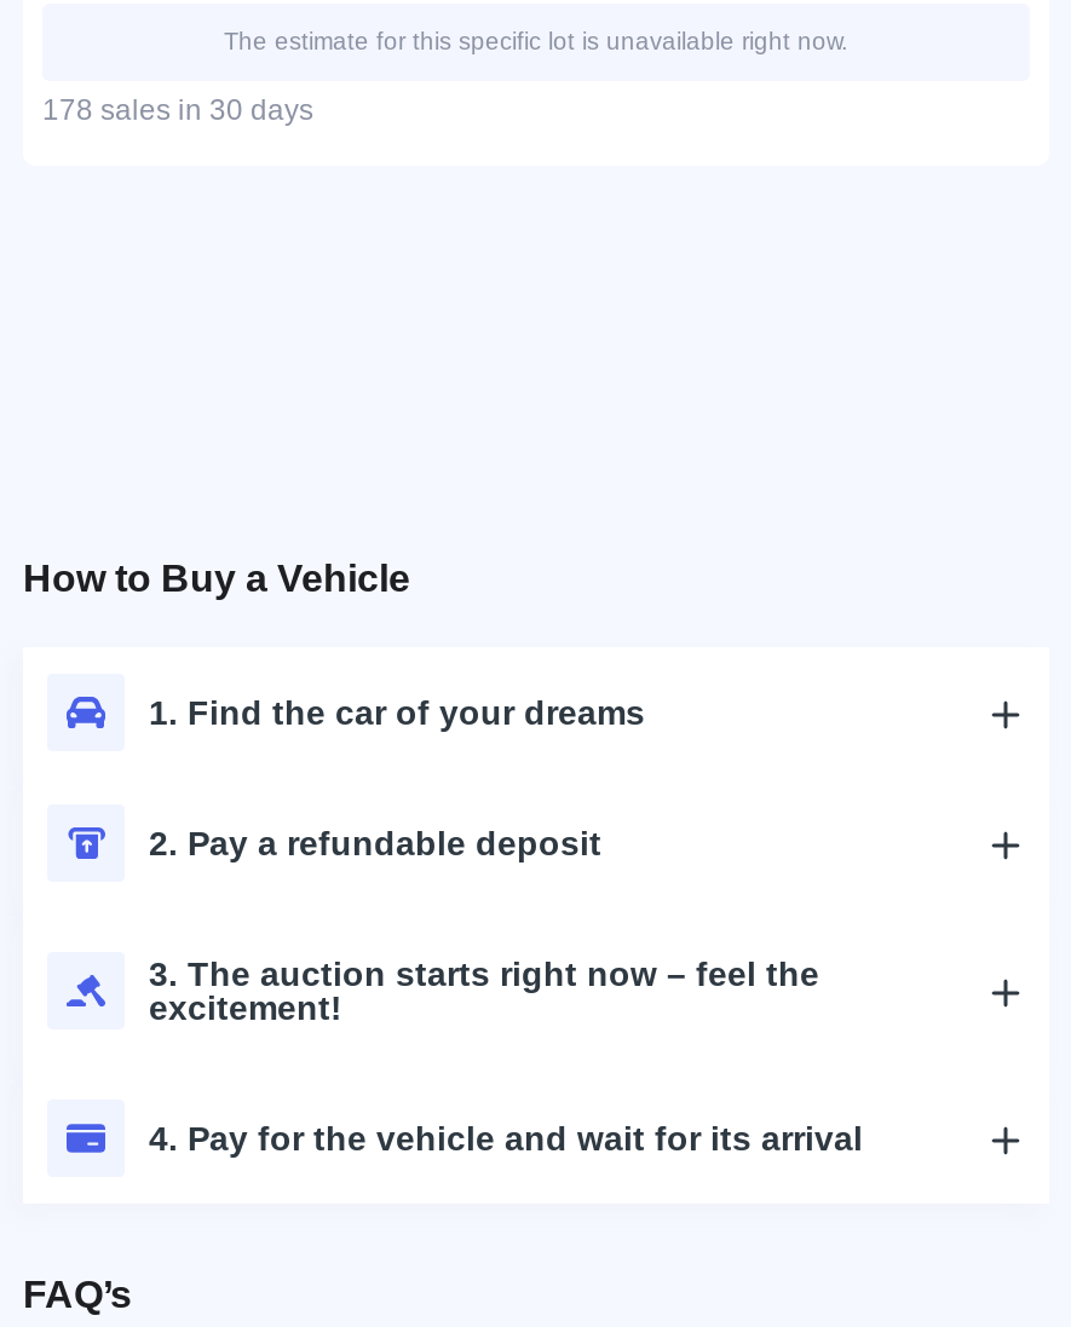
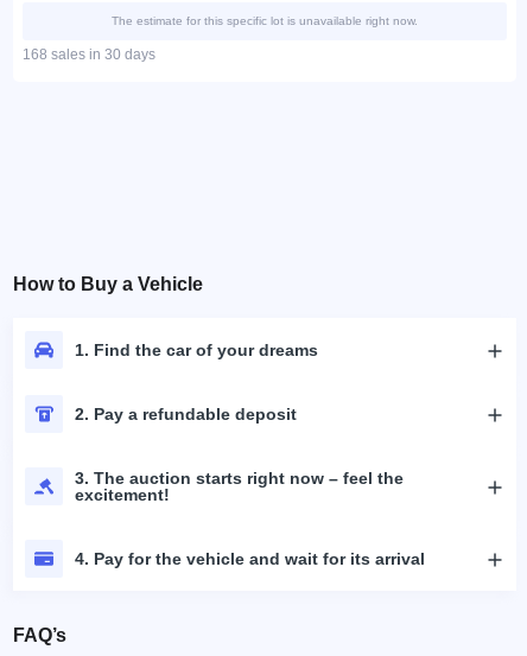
[42,93,313,127] 178 sales in 30 days -> [23,46,155,63] 168 sales in 30 days

